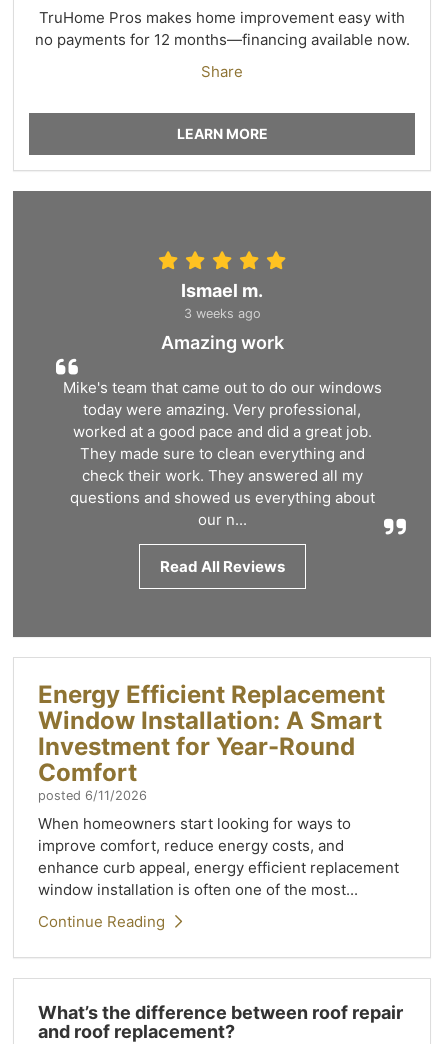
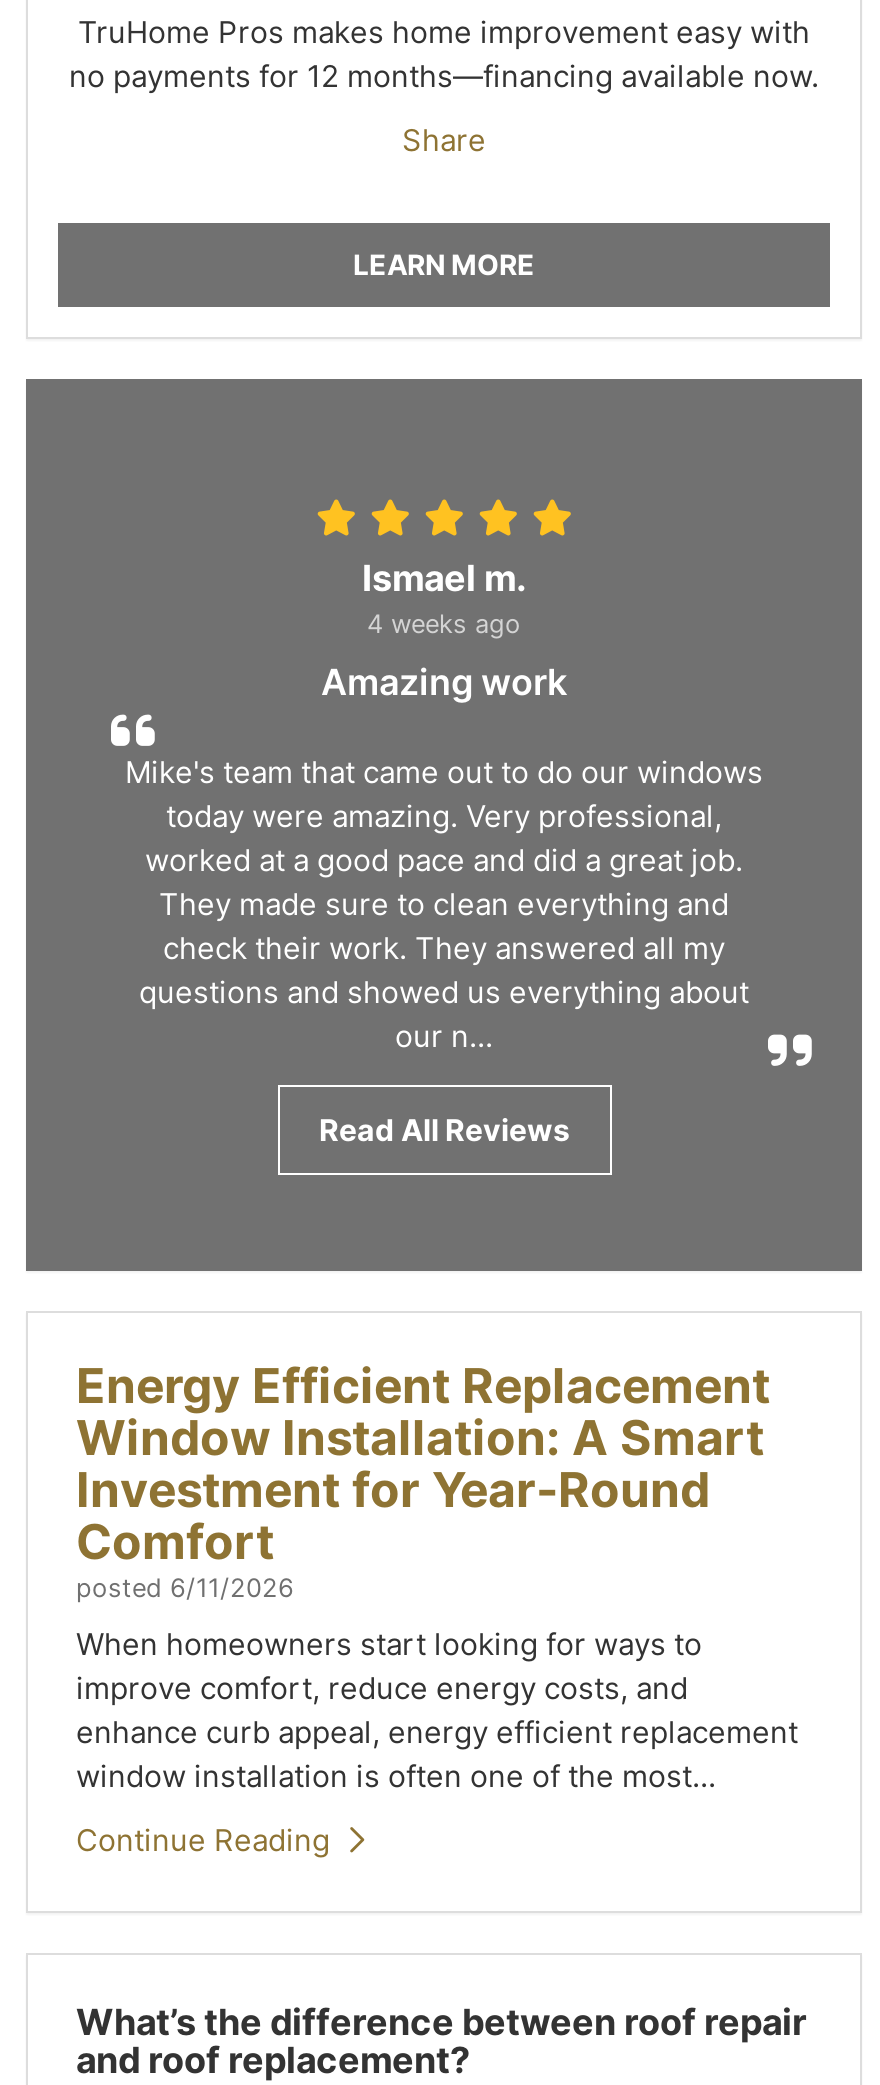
[183,306,260,321] 3 weeks ago -> [367,608,521,638] 4 weeks ago

